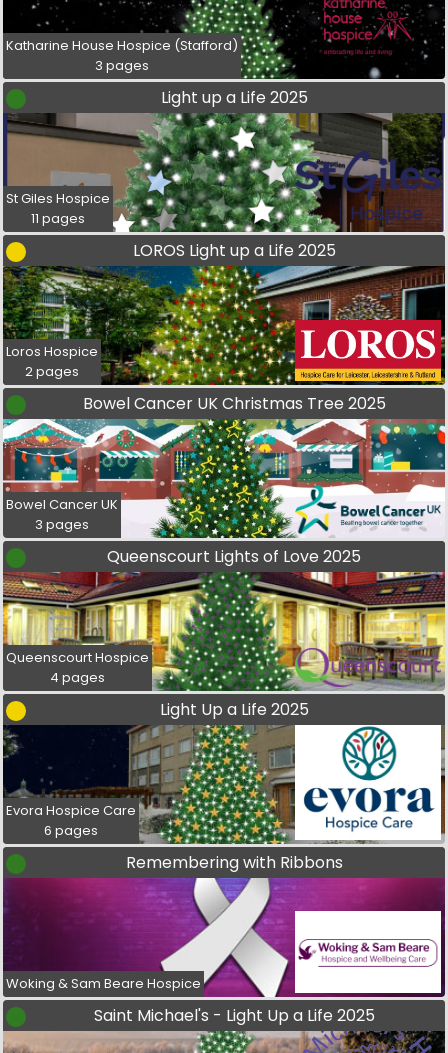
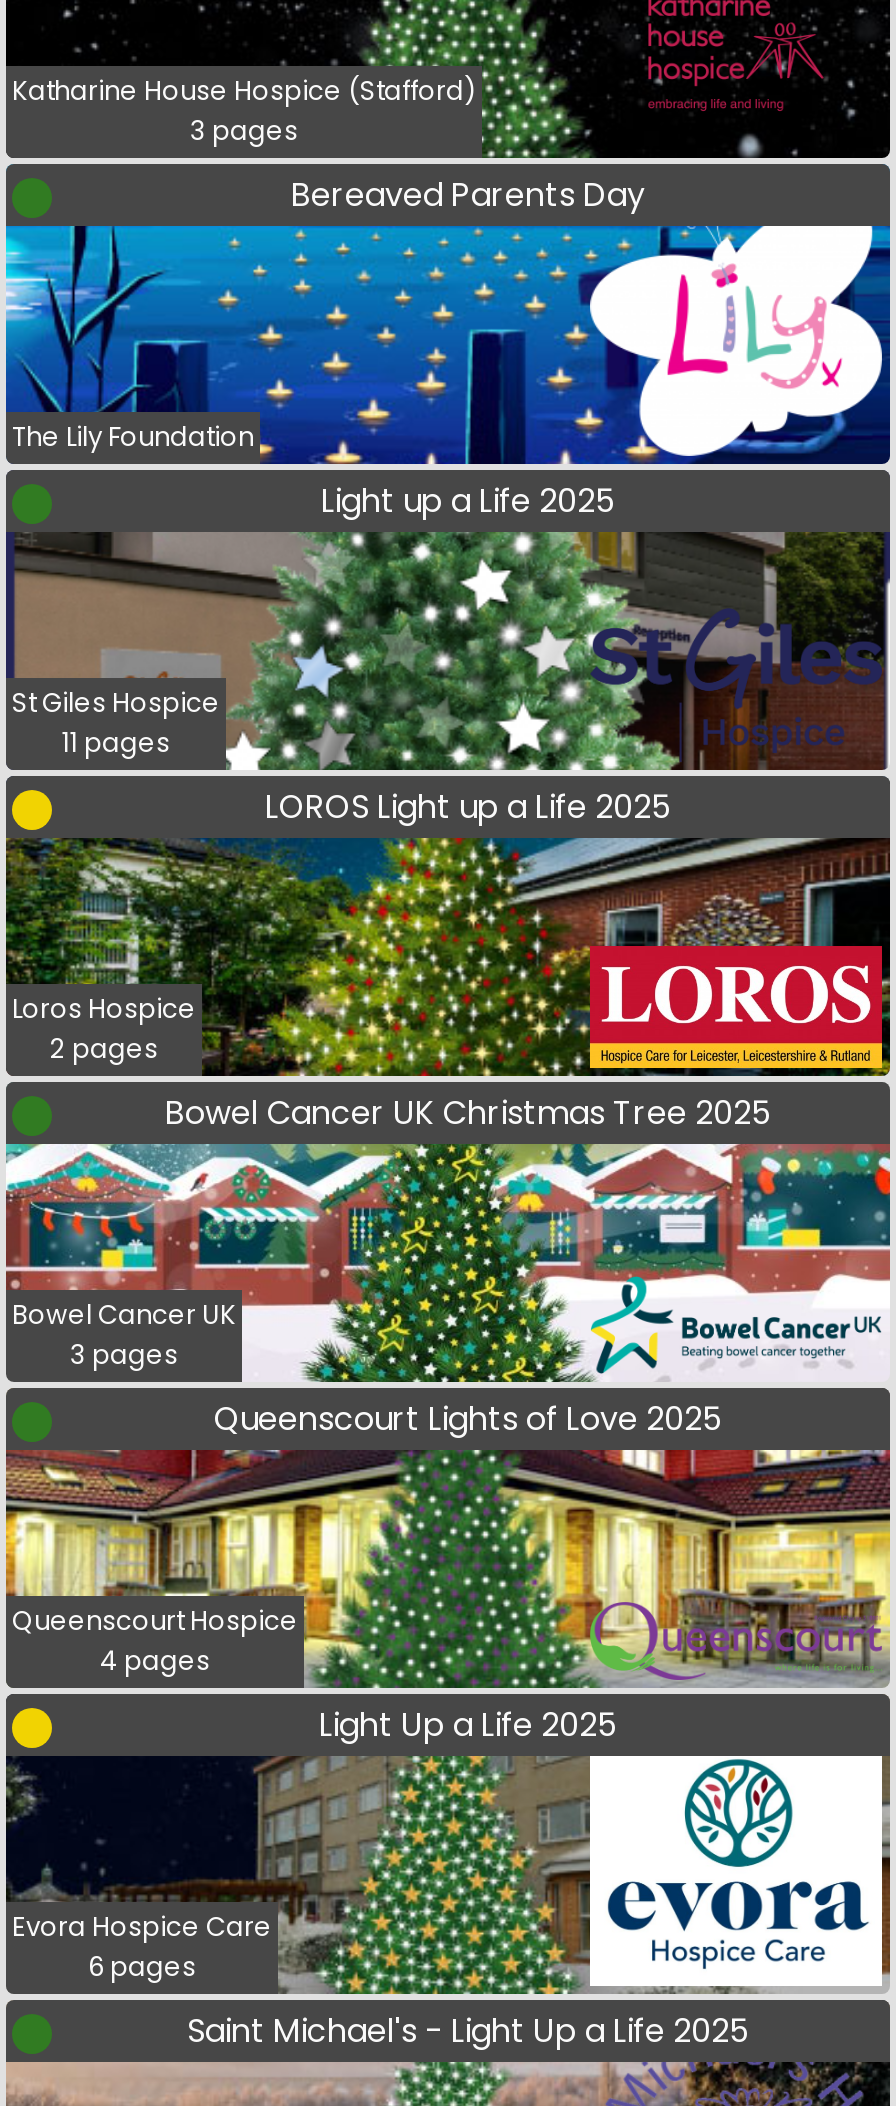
none -> [6,224,890,466] [image] | The Lily Foundation
none -> [291,172,645,218] Bereaved Parents Day
moved [5,86,448,840] -> [10,478,896,1986]: [image] | Light up a Life 2025 | St Giles Hospice | ... | Evora Hospice Care | 6 pages
[125,851,342,874] Remembering with Ribbons -> none
[3,878,445,998] [image] | Woking & Sam Beare Hospice -> none

